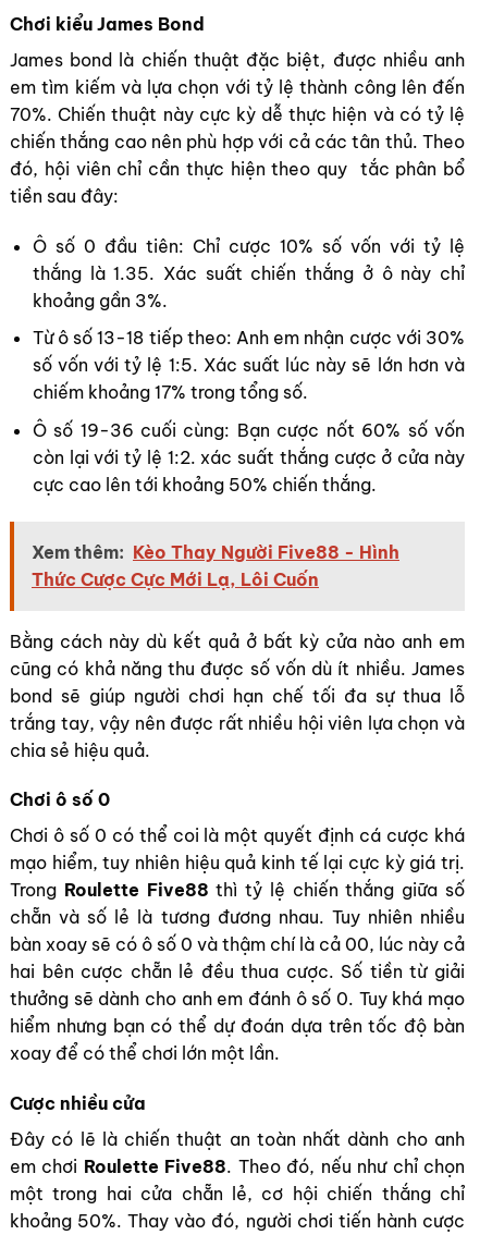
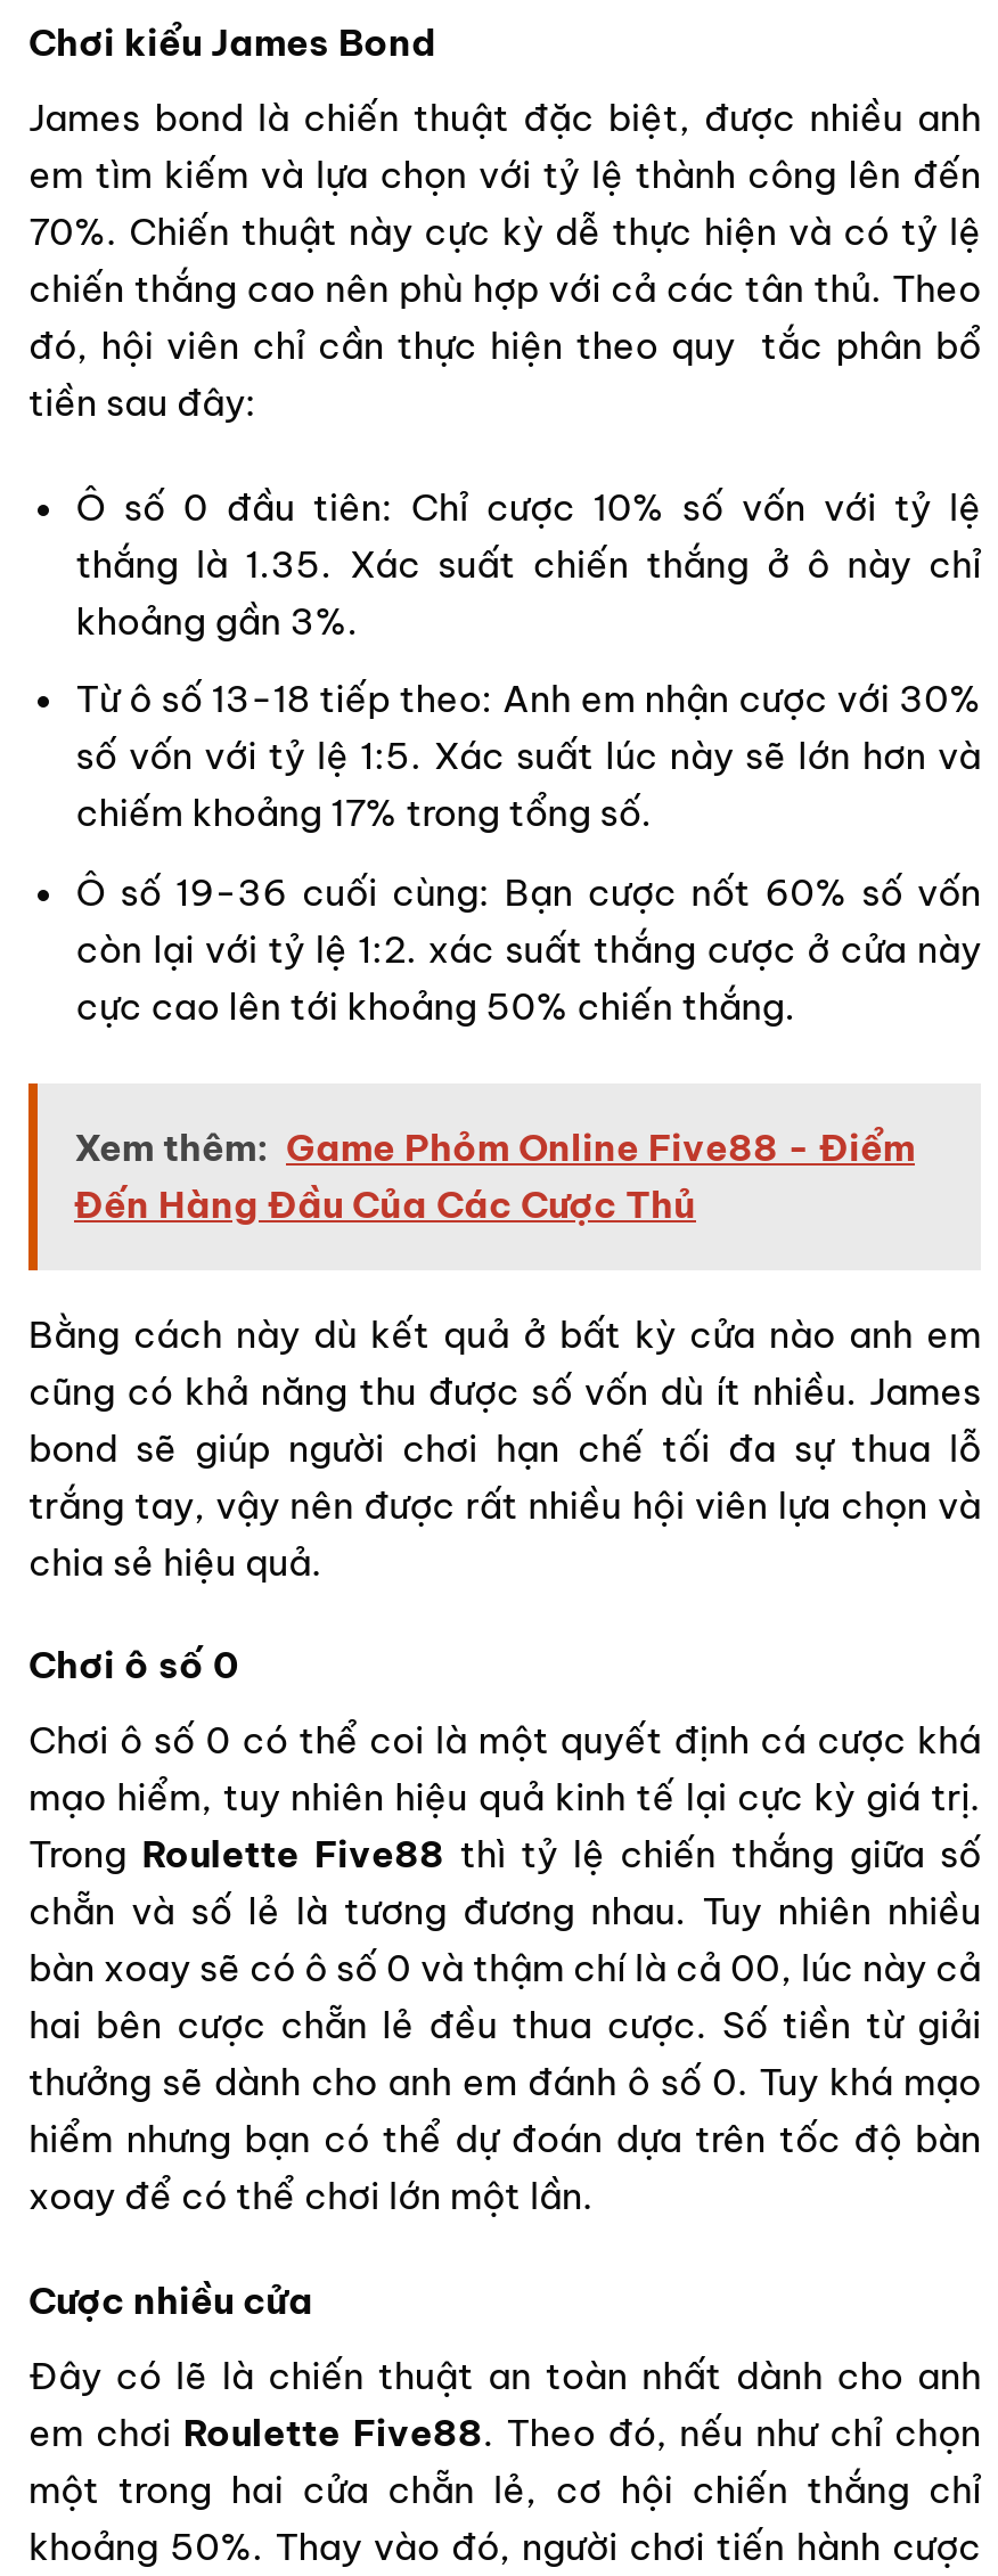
[32,541,399,590] Xem thêm: Kèo Thay Người Five88 - Hình | Thức Cược Cực Mới Lạ, Lôi Cuốn -> [74,1123,915,1226] Xem thêm: Game Phỏm Online Five88 - Điểm | Đến Hàng Đầu Của Các Cược Thủ

